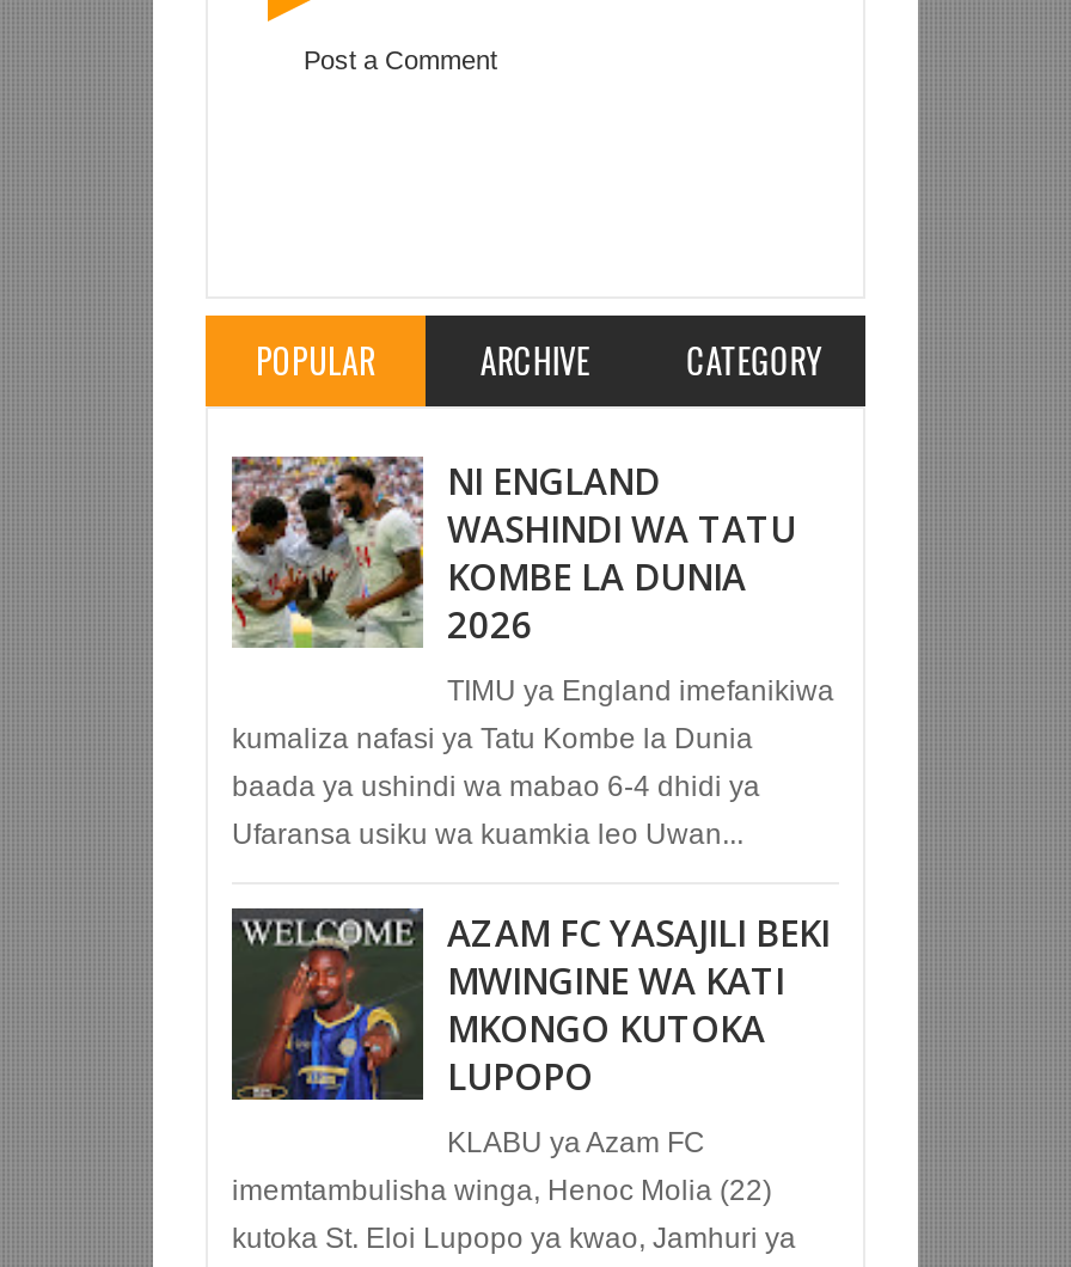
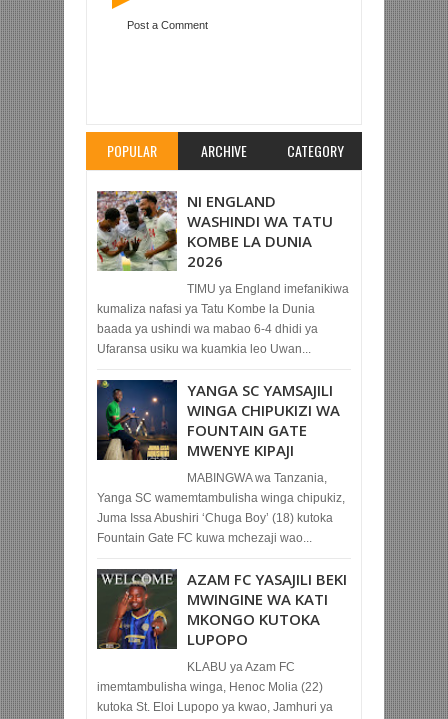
none -> [97,380,345,545] [image] | YANGA SC YAMSAJILI | WINGA CHIPUKIZI WA | FOUNTAIN GATE | MWENYE KIPAJI | MABINGWA wa Tanzania, | Yanga SC wamemtambulisha winga chipukiz, | Juma Issa Abushiri ‘Chuga Boy’ (18) kutoka | Fountain Gate FC kuwa mchezaji wao...

